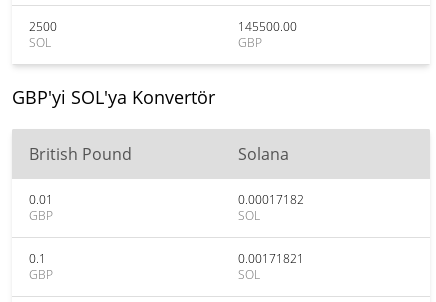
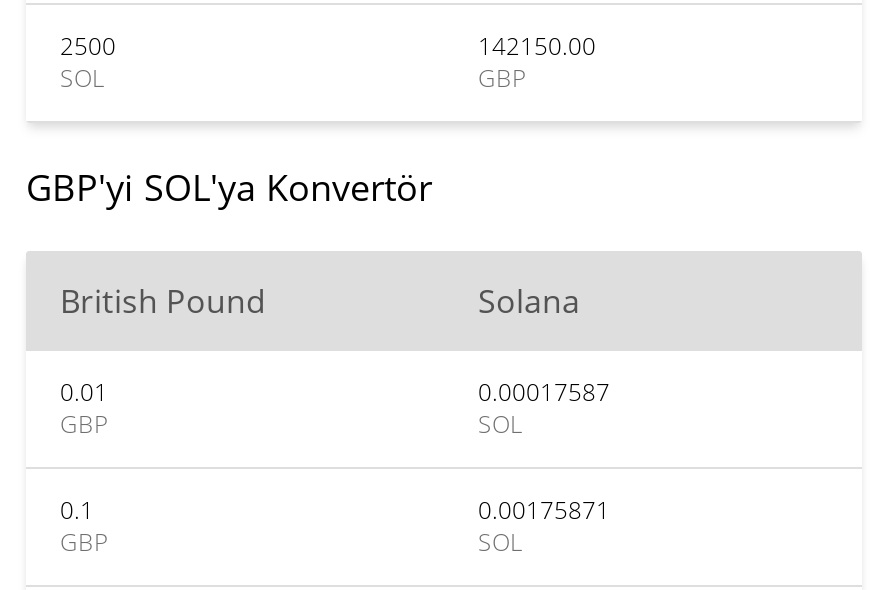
[238,18,297,35] 145500.00 -> [478,29,596,63] 142150.00
[238,191,304,208] 0.00017182 -> [478,375,610,409] 0.00017587
[238,250,304,267] 0.00171821 -> [478,493,610,527] 0.00175871

